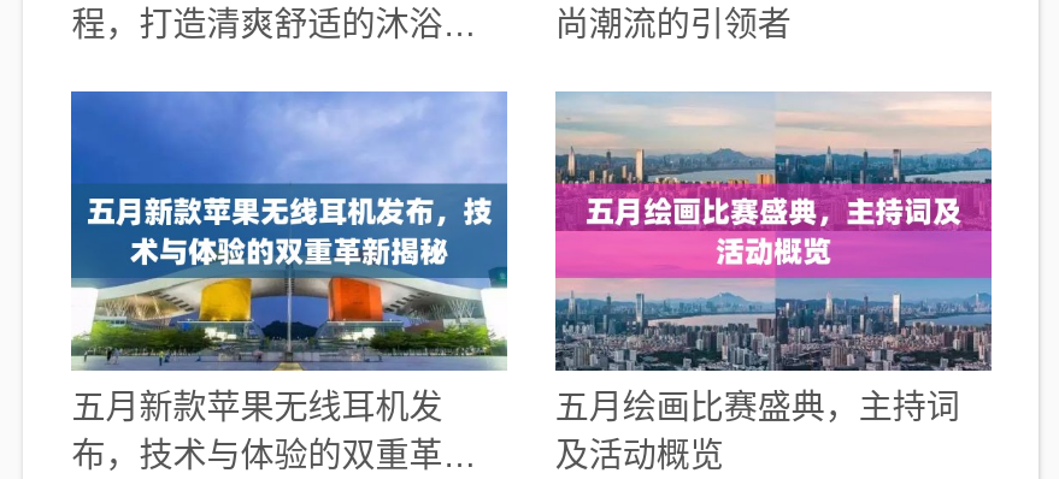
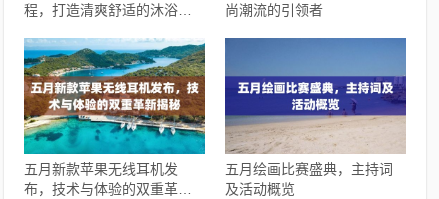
[69,89,510,373] [image] -> [23,39,206,155] [image]
[553,91,994,373] [image] -> [224,37,407,154] [image]

